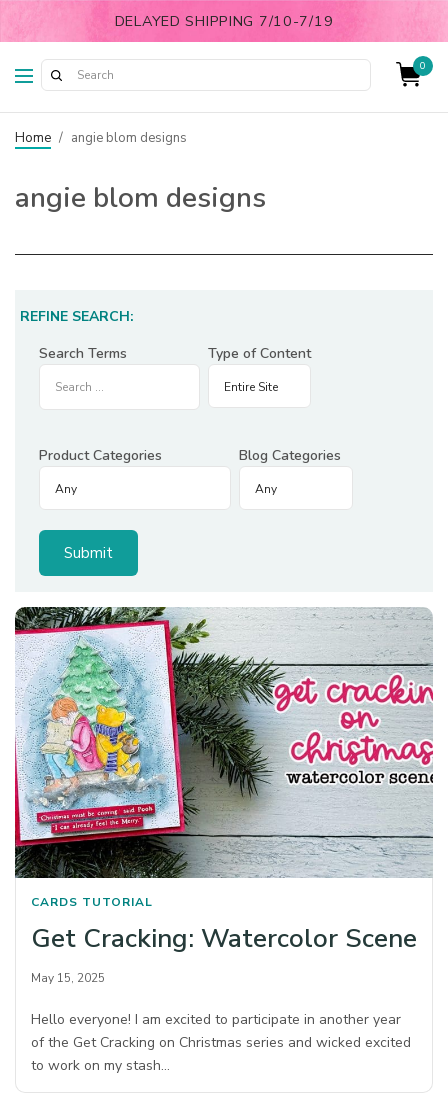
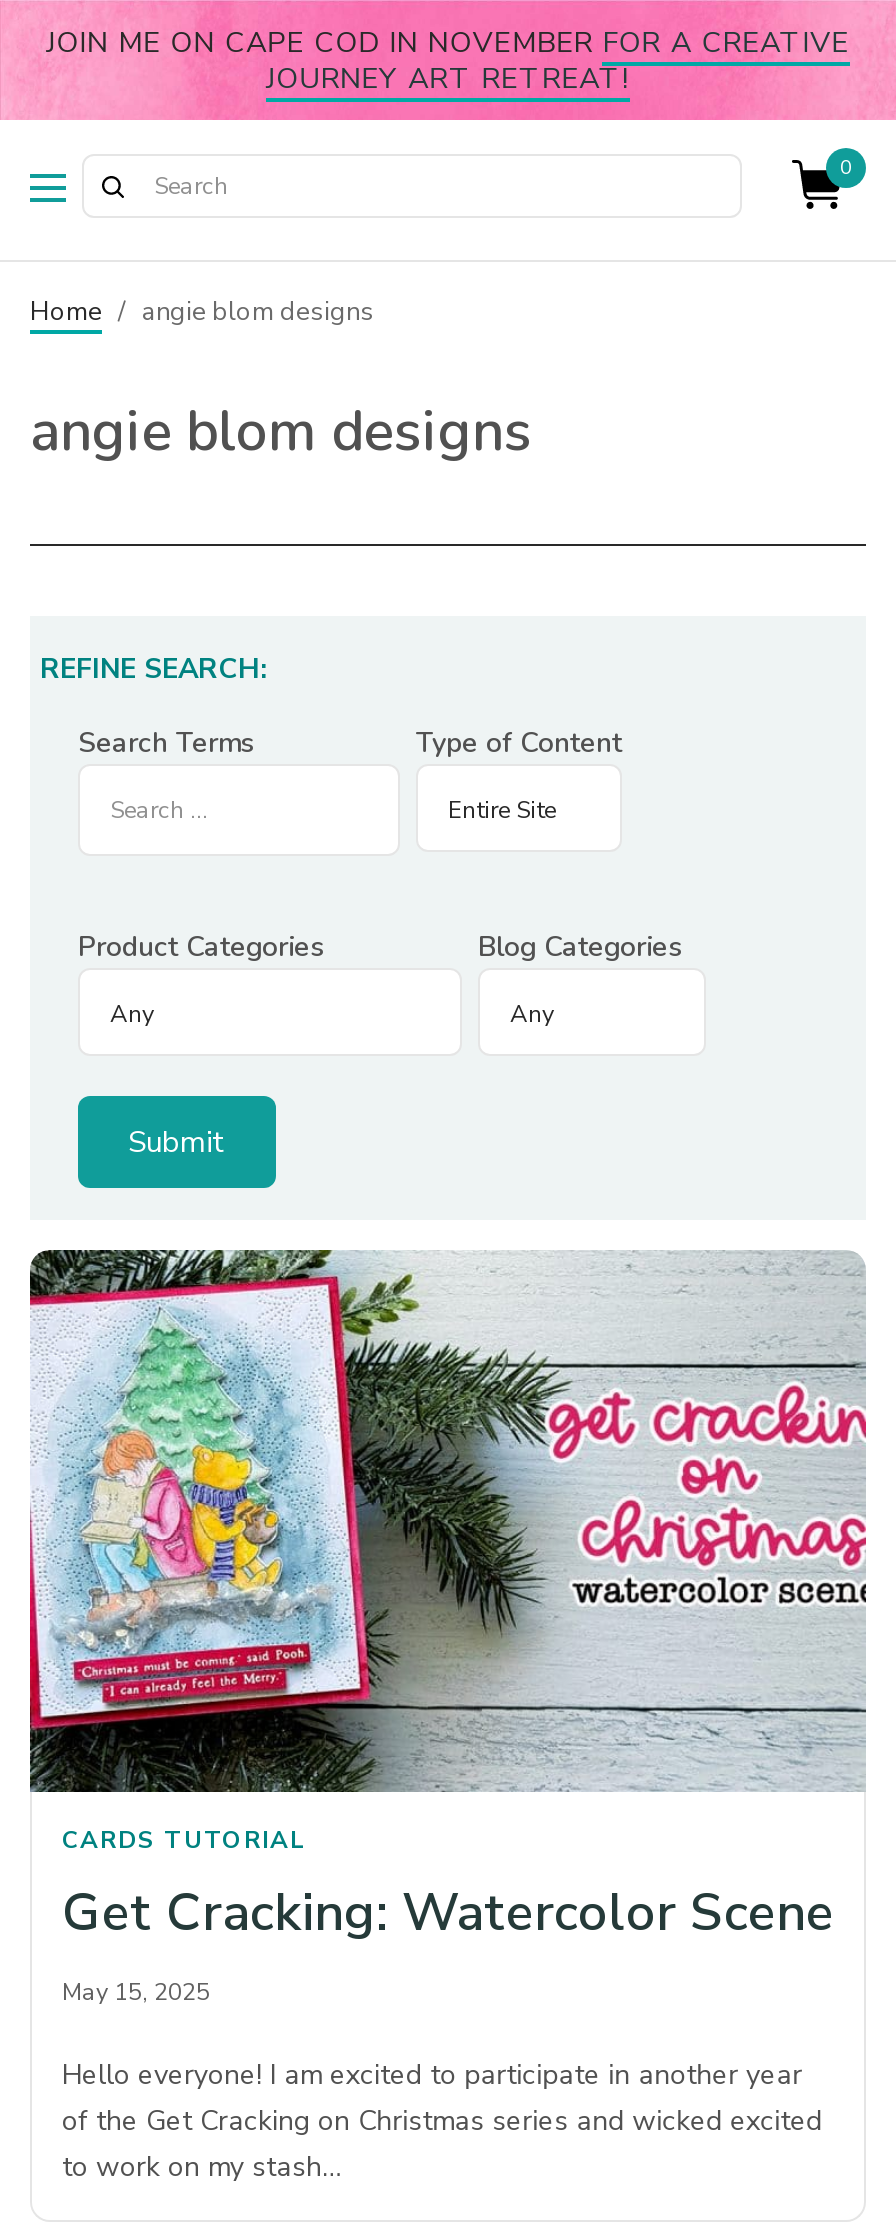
[115,11,333,31] DELAYED SHIPPING 7/10-7/19 -> [47,22,849,98] JOIN ME ON CAPE COD IN NOVEMBER FOR A CREATIVE | JOURNEY ART RETREAT!

